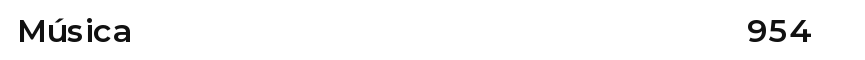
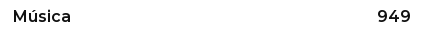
[747,12,813,50] 954 -> [377,7,411,26] 949

